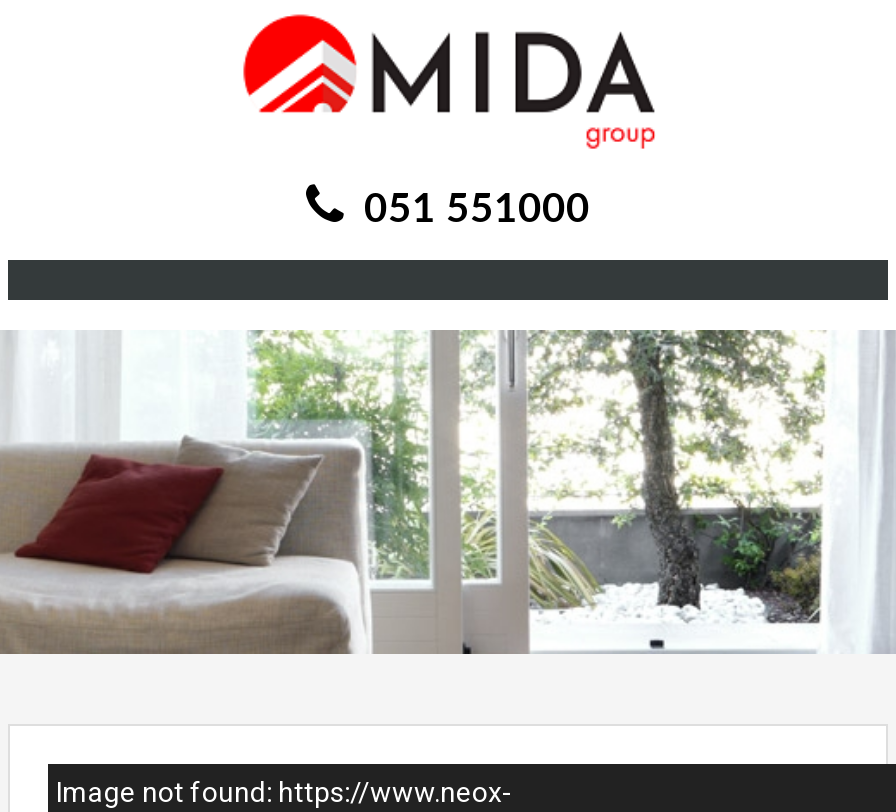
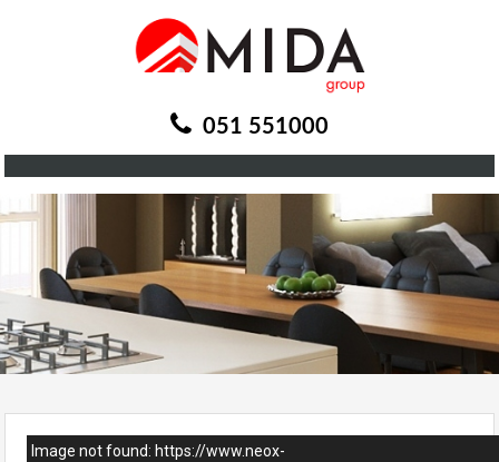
[6,328,890,656] [image] -> [3,193,496,375] [image]

